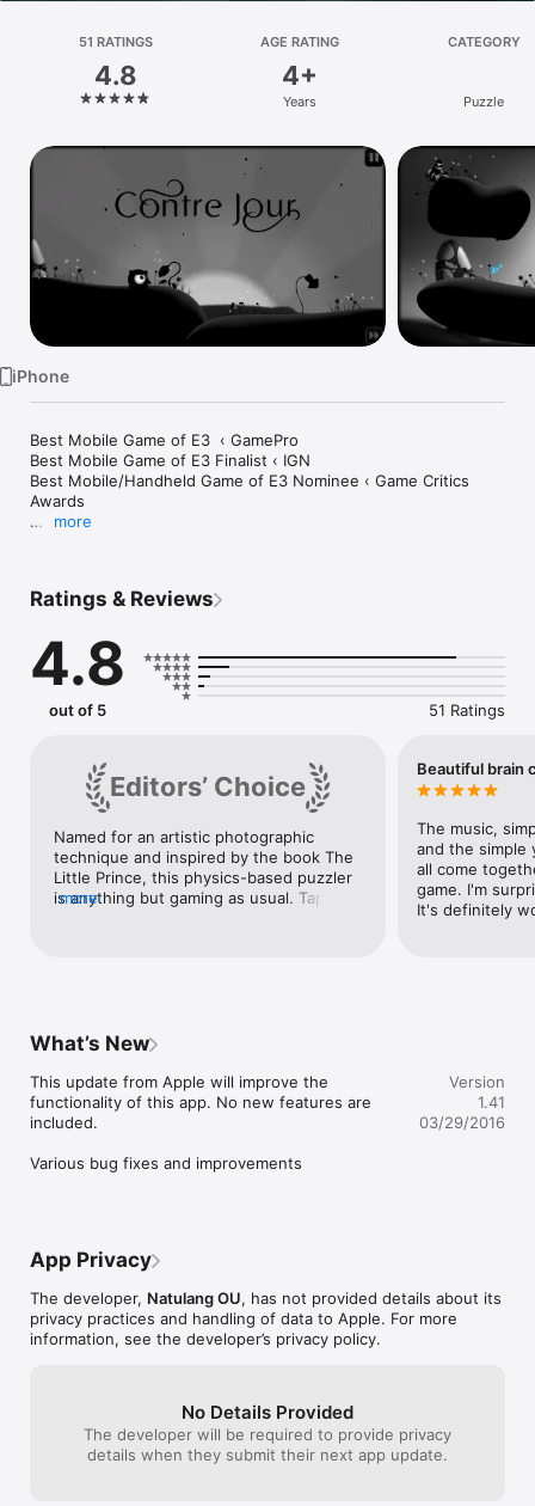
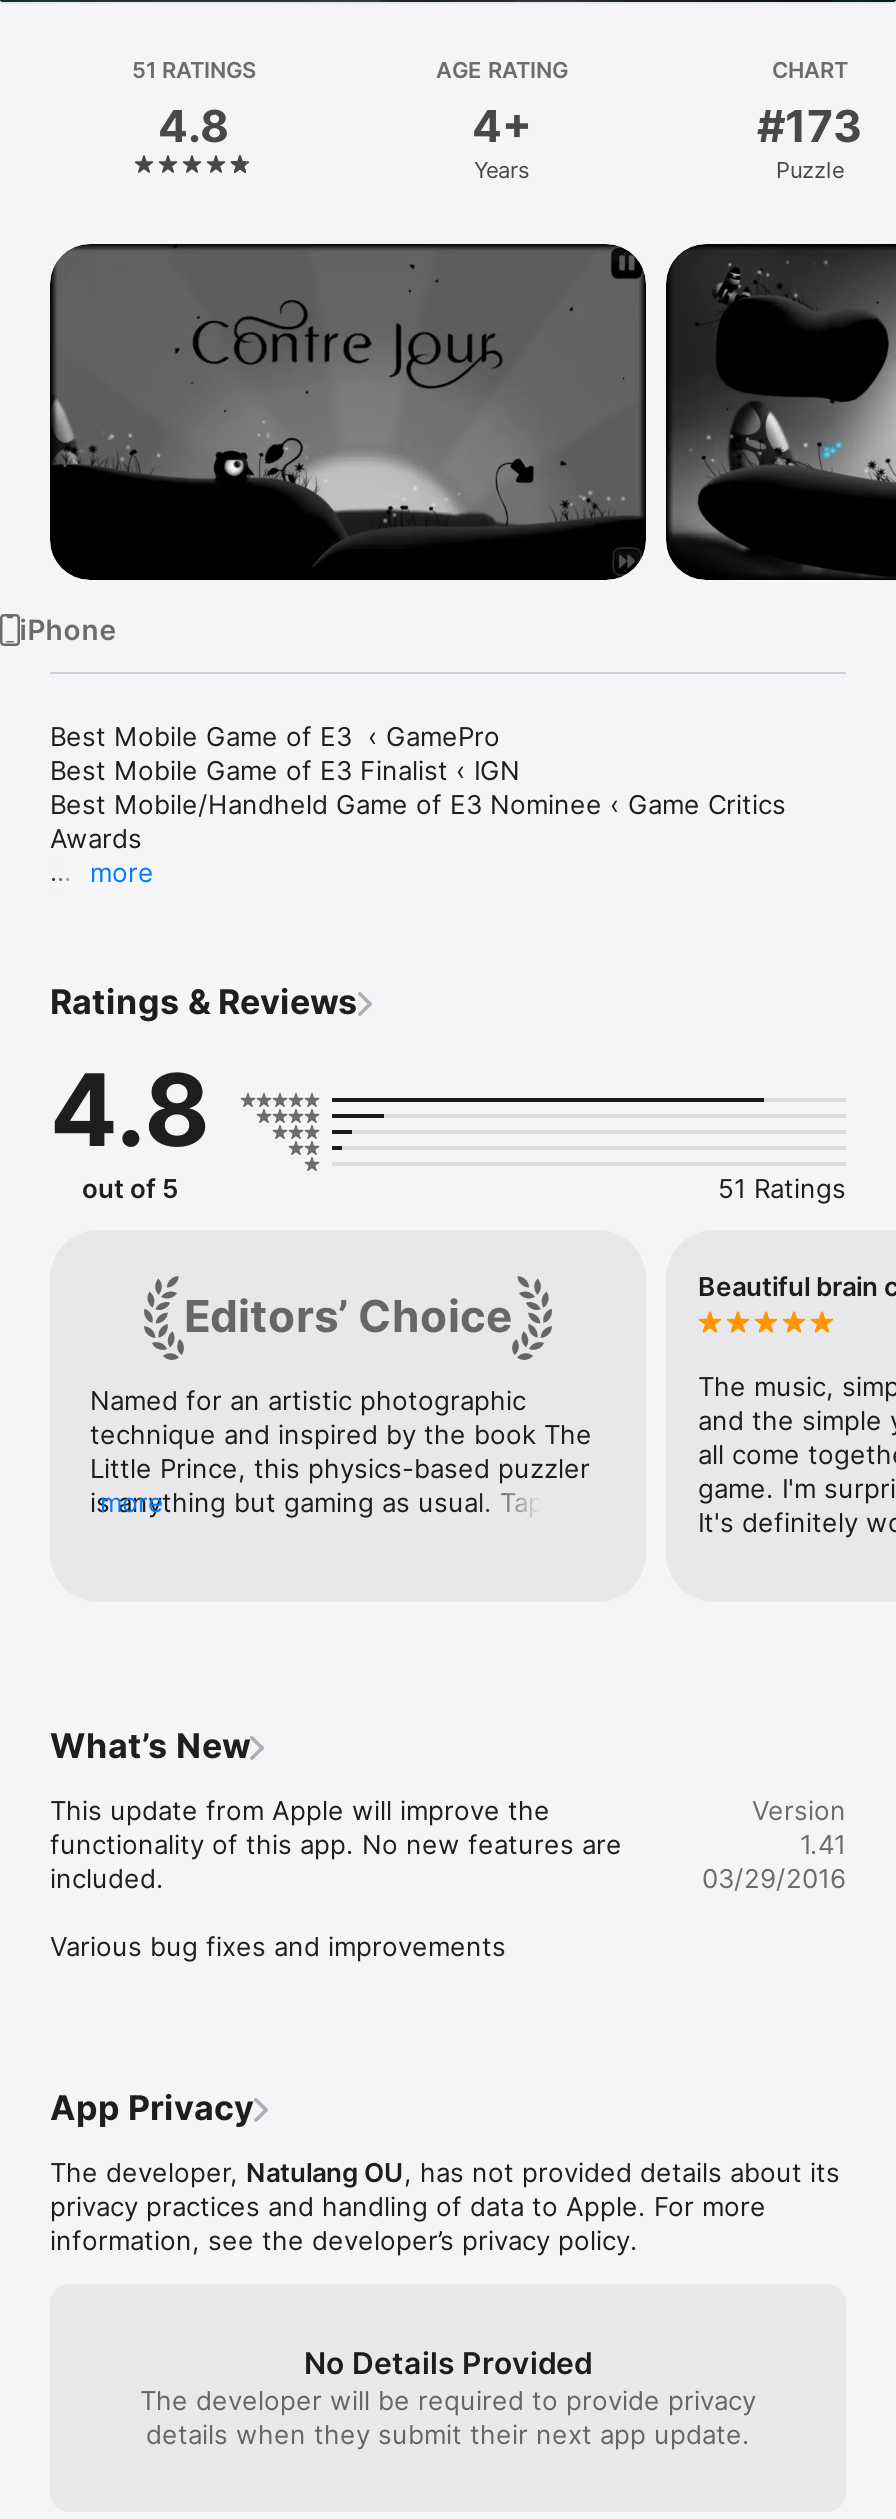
[447,33,520,50] CATEGORY -> [757,56,863,152] CHART | #173

